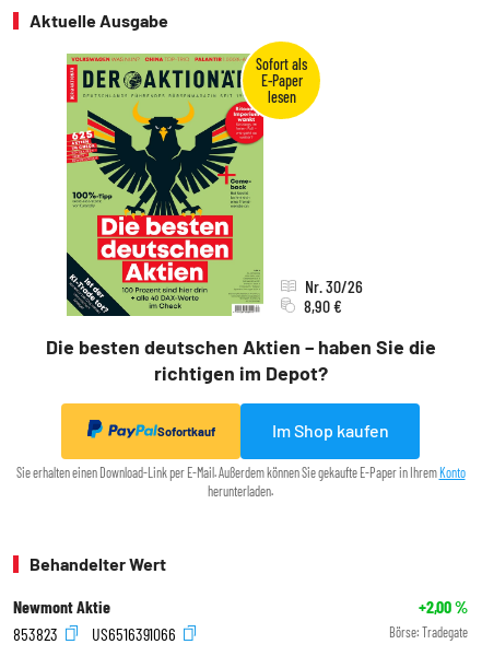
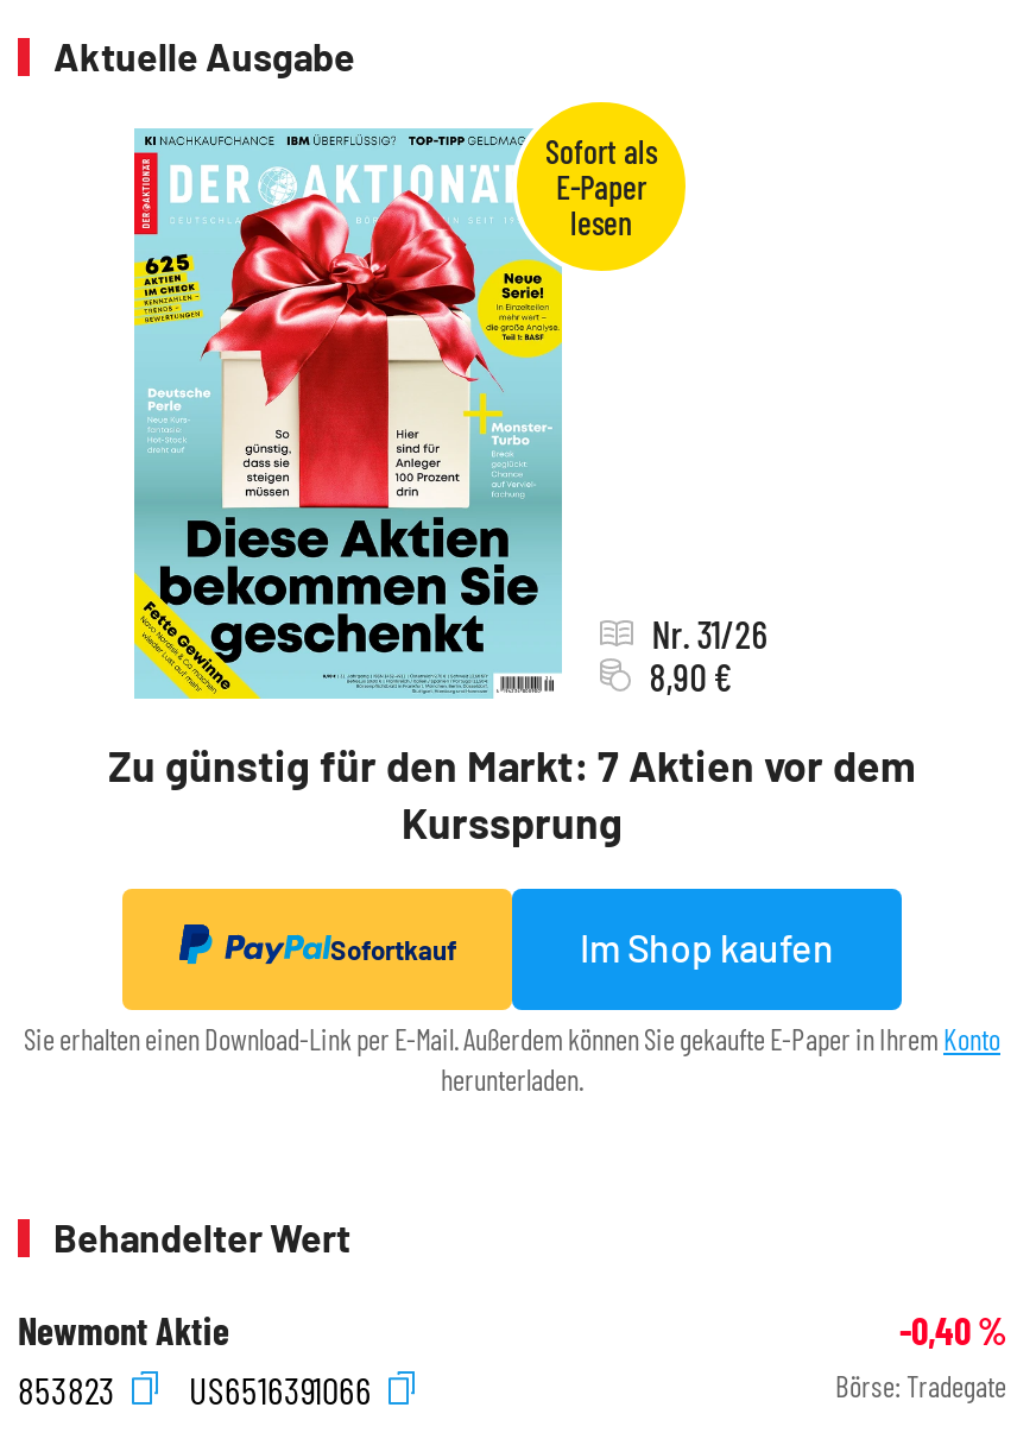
[45,52,436,385] [image] | Die besten deutschen Aktien – haben Sie die | richtigen im Depot? -> [108,128,916,850] [image] | Zu günstig für den Markt: 7 Aktien vor dem | Kurssprung
[305,276,363,297] Nr. 30/26 -> [652,612,768,657] Nr. 31/26
[419,596,468,616] +2,00% -> [899,1306,1006,1352] -0,40%

